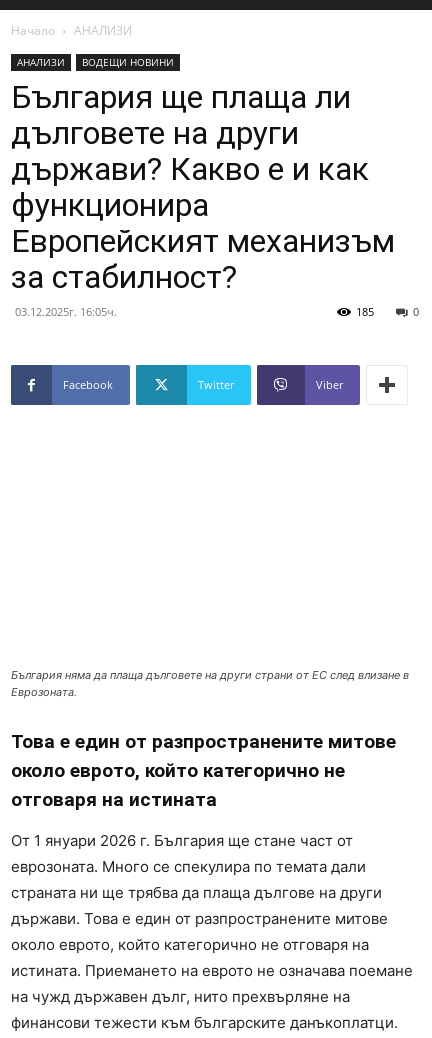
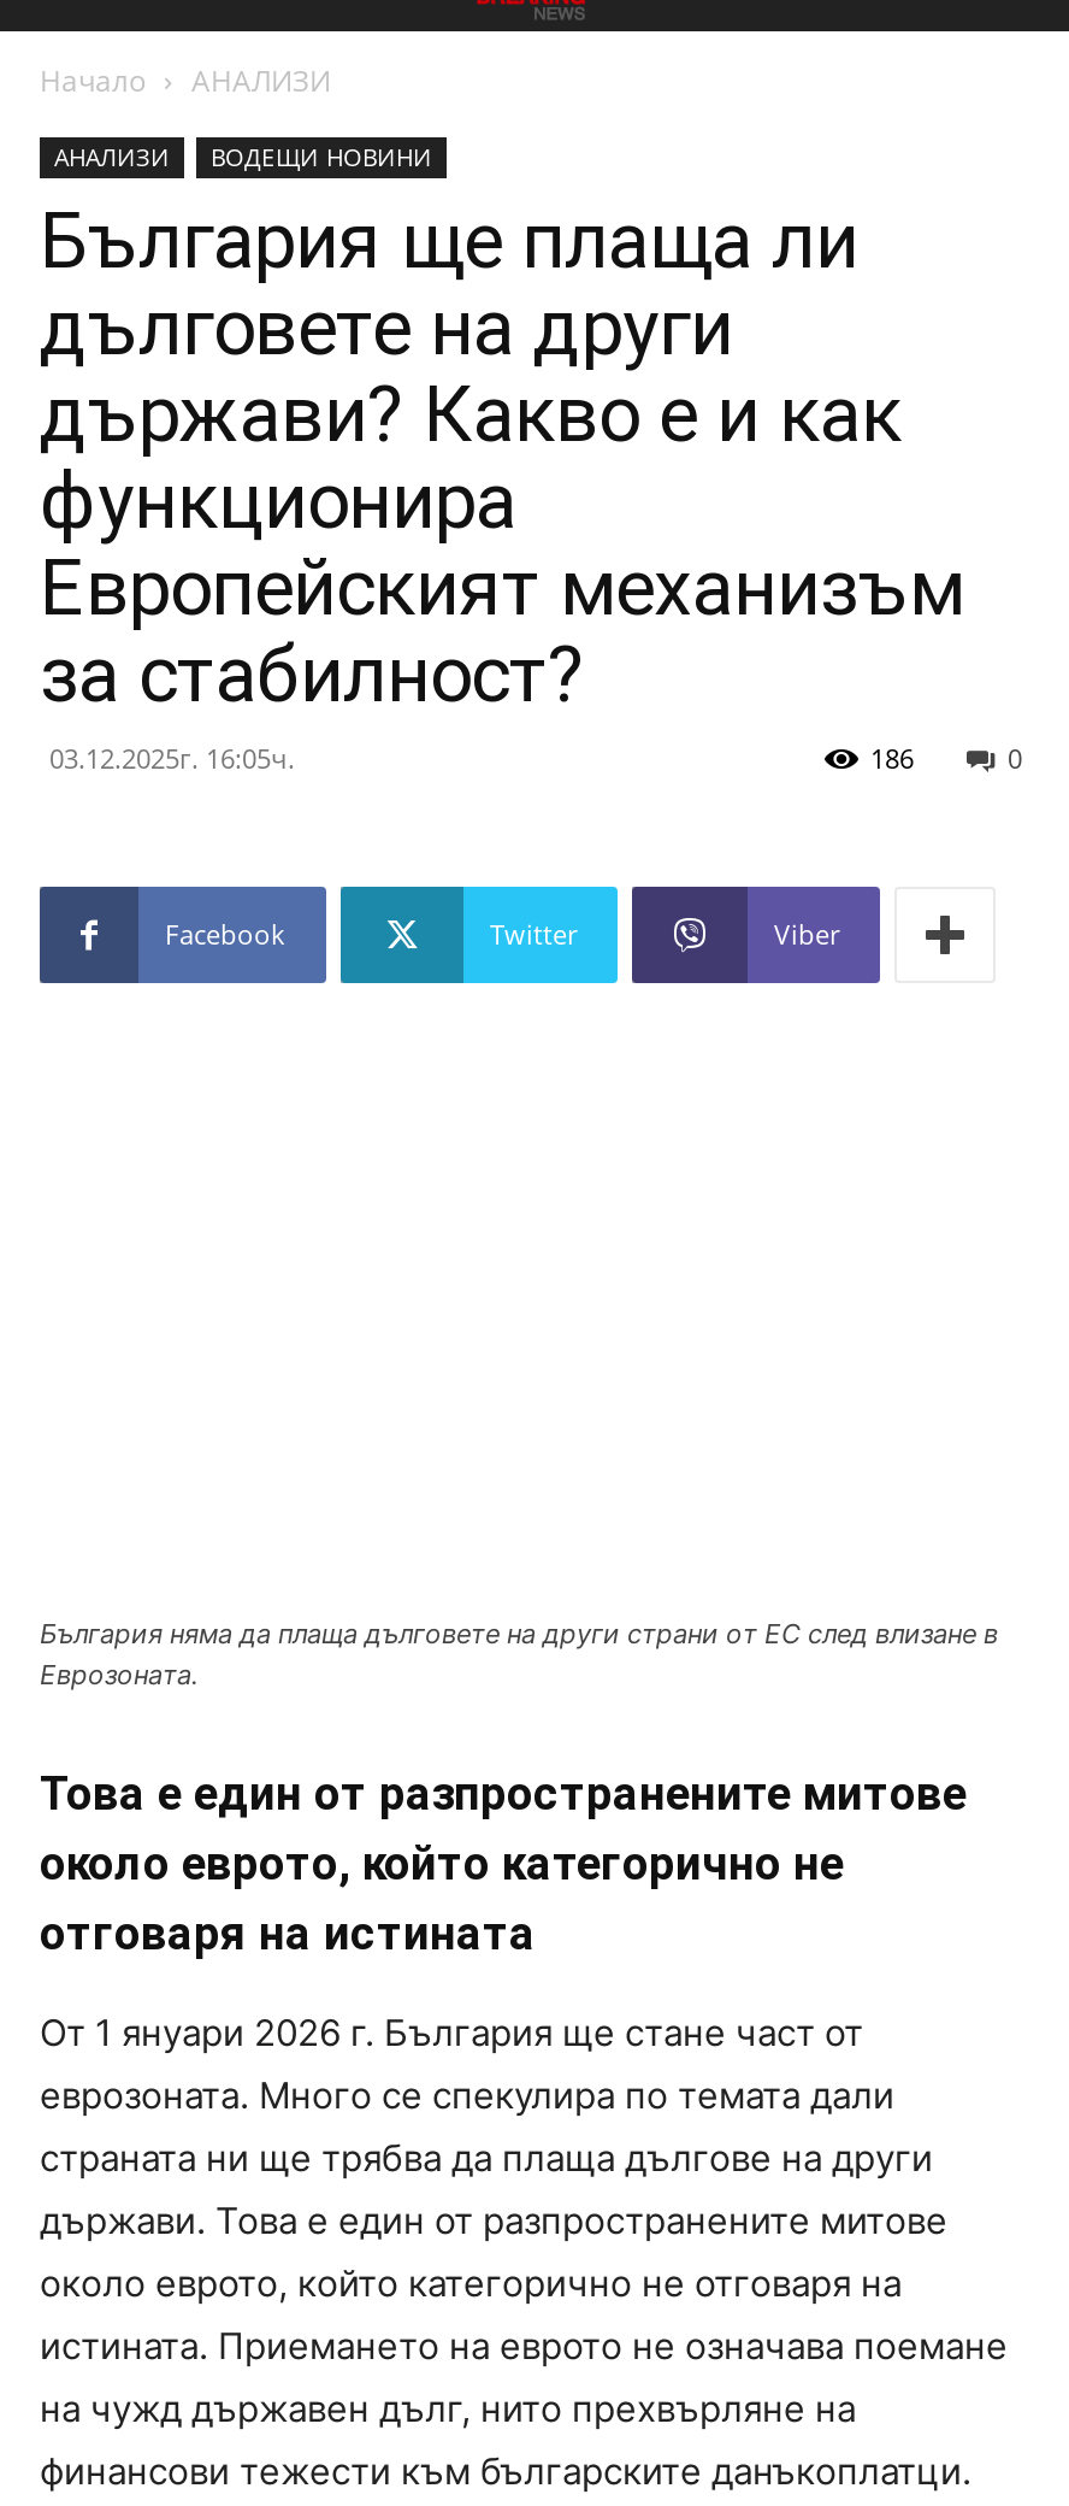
[356,304,374,319] 185 -> [870,740,914,776] 186

